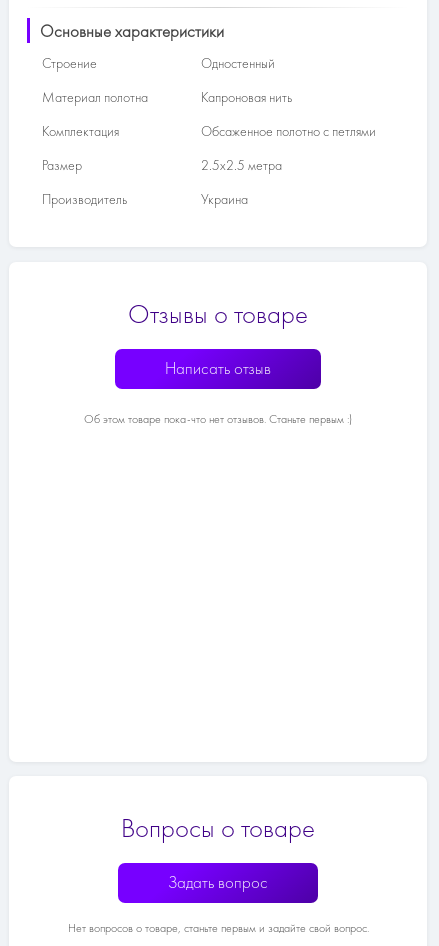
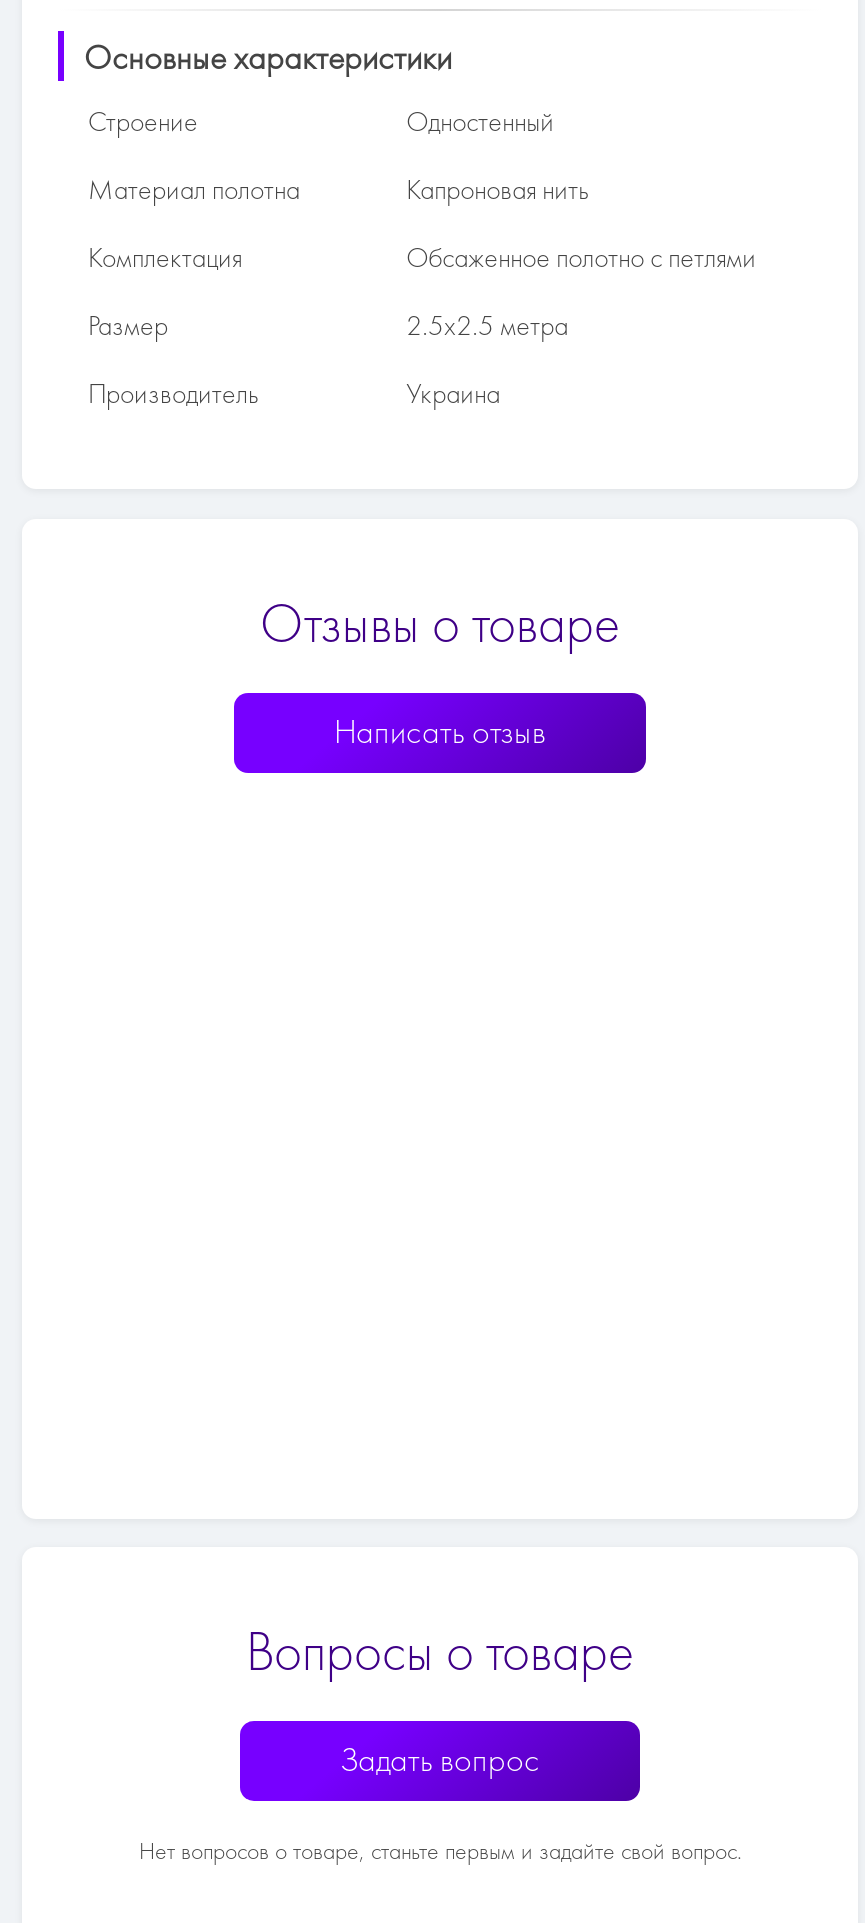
[84,412,352,426] Об этом товаре пока-что нет отзывов. Станьте первым :) -> none

